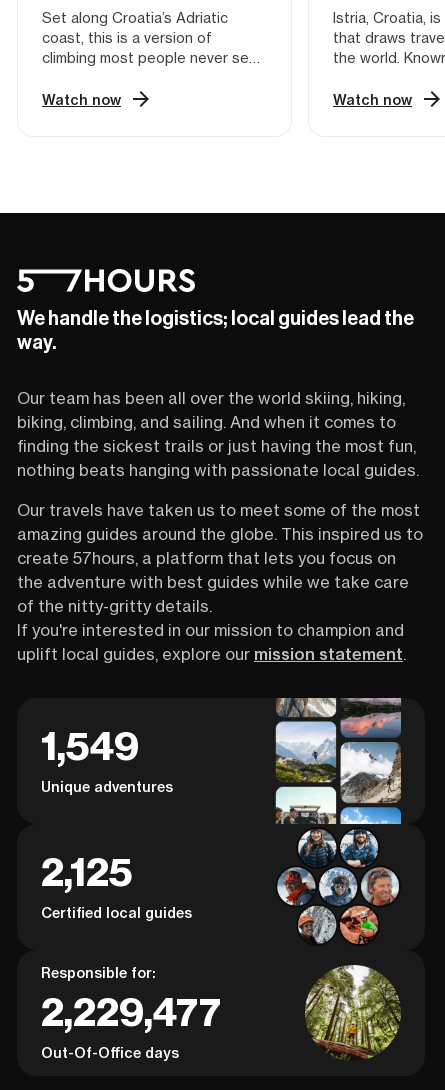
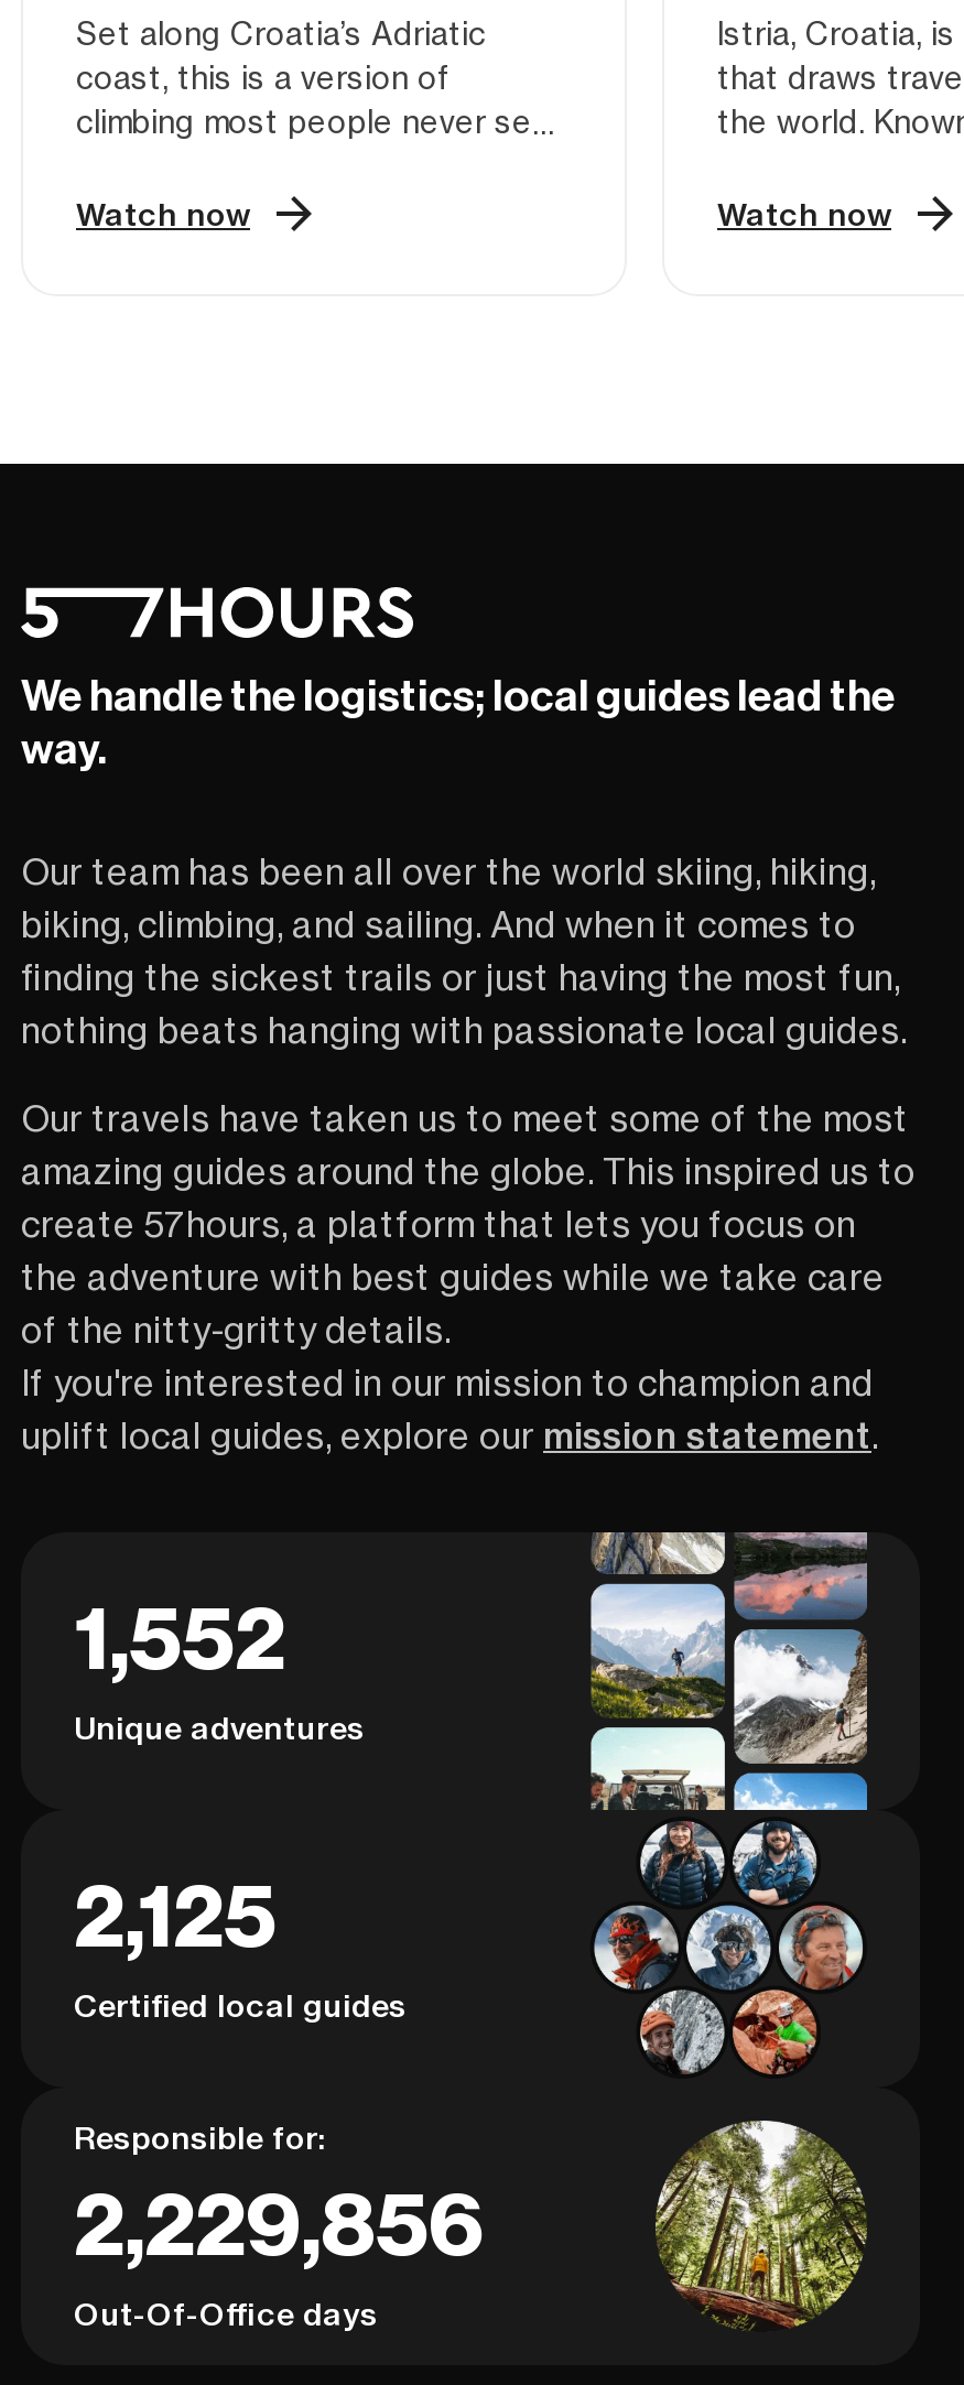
[41,722,139,770] 1,549 -> [74,1586,285,1692] 1,552
[41,988,221,1036] 2,229,477 -> [74,2172,484,2278] 2,229,856

